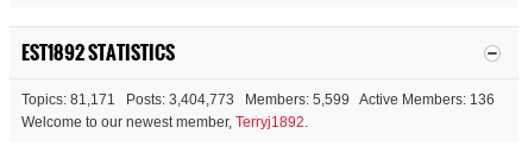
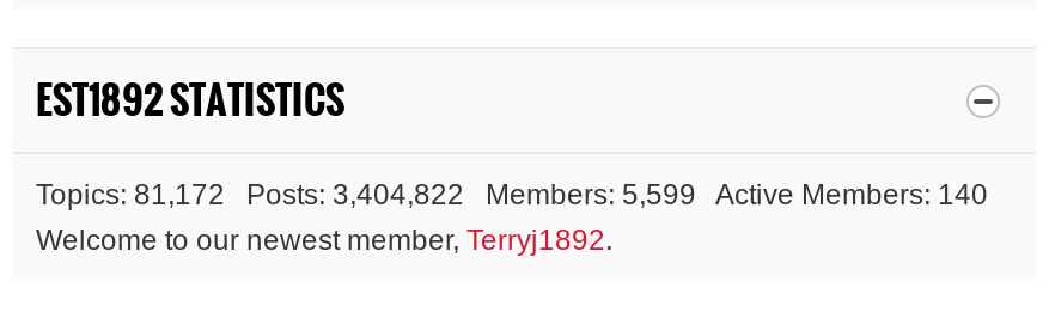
[21,91,495,108] Topics: 81,171 Posts: 3,404,773 Members: 5,599 Active Members: 136 -> [36,178,988,212] Topics: 81,172 Posts: 3,404,822 Members: 5,599 Active Members: 140

